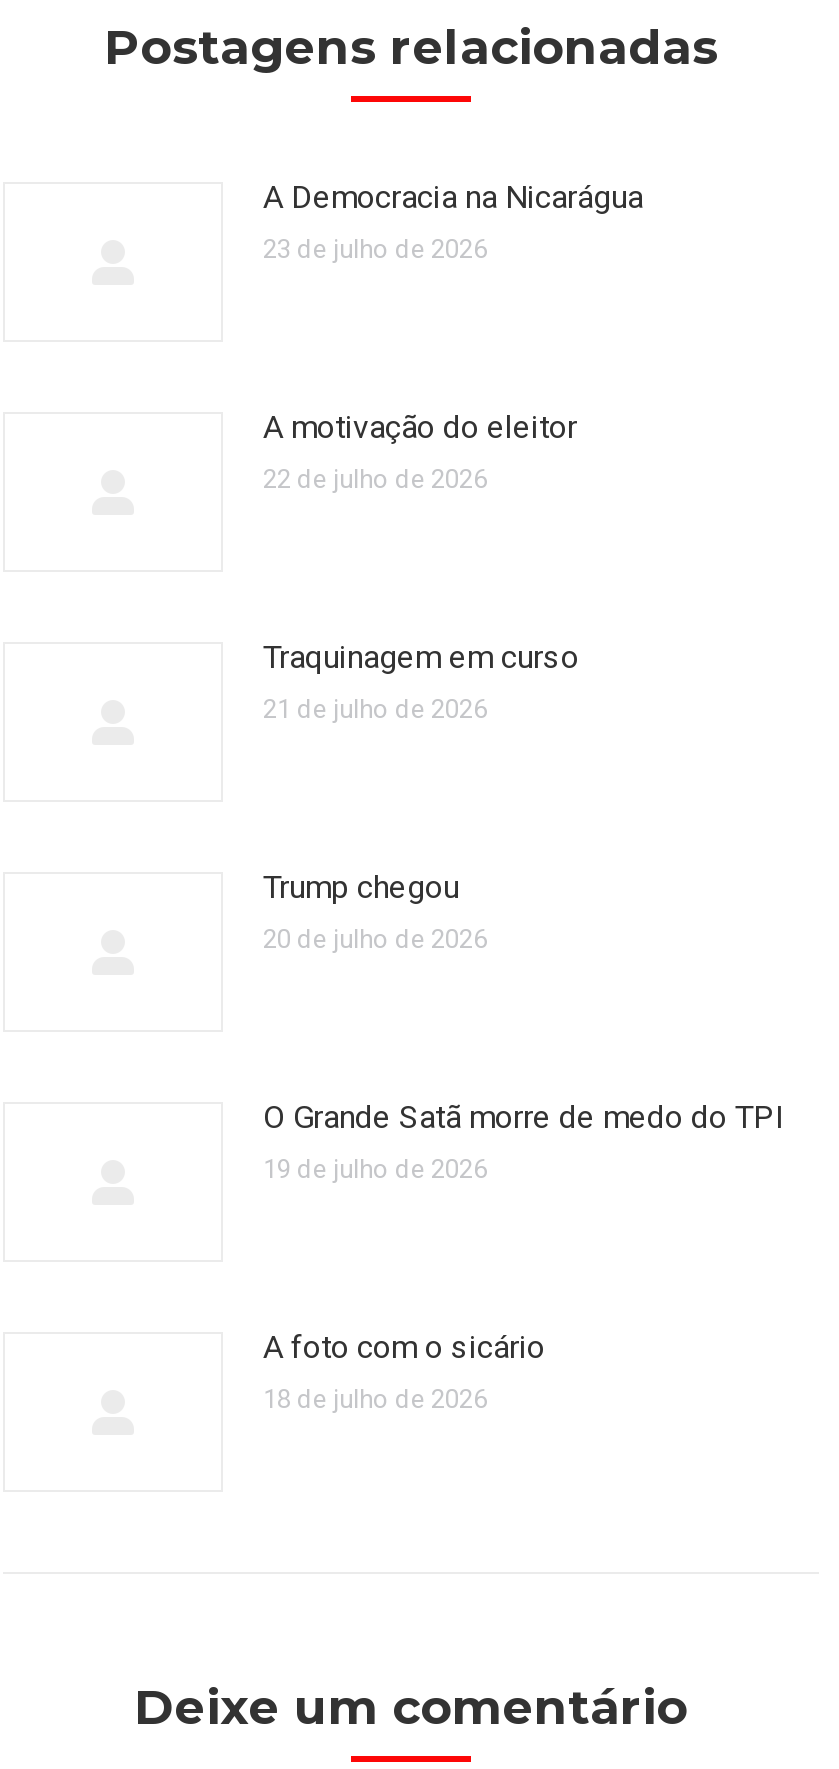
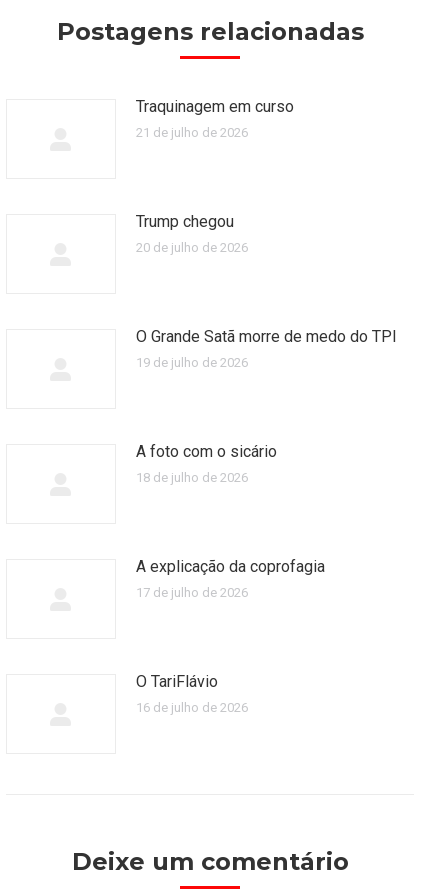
[263,177,643,263] A Democracia na Nicarágua | 23 de julho de 2026 -> none
[263,407,577,493] A motivação do eleitor | 22 de julho de 2026 -> none
moved [263,637,785,1413] -> [136,97,397,485]: Traquinagem em curso | 21 de julho de 2026 | Trump chegou | 20 de julho de 2026 | O Grande Satã morre de medo do TPI | 19 de julho de 2026 | A foto com o sicário | 18 de julho de 2026
none -> [136,557,325,600] A explicação da coprofagia | 17 de julho de 2026
none -> [136,672,248,715] O TariFlávio | 16 de julho de 2026

